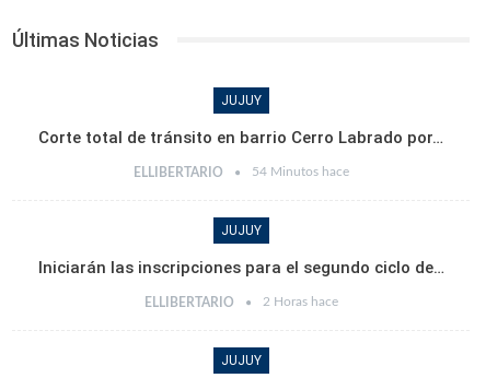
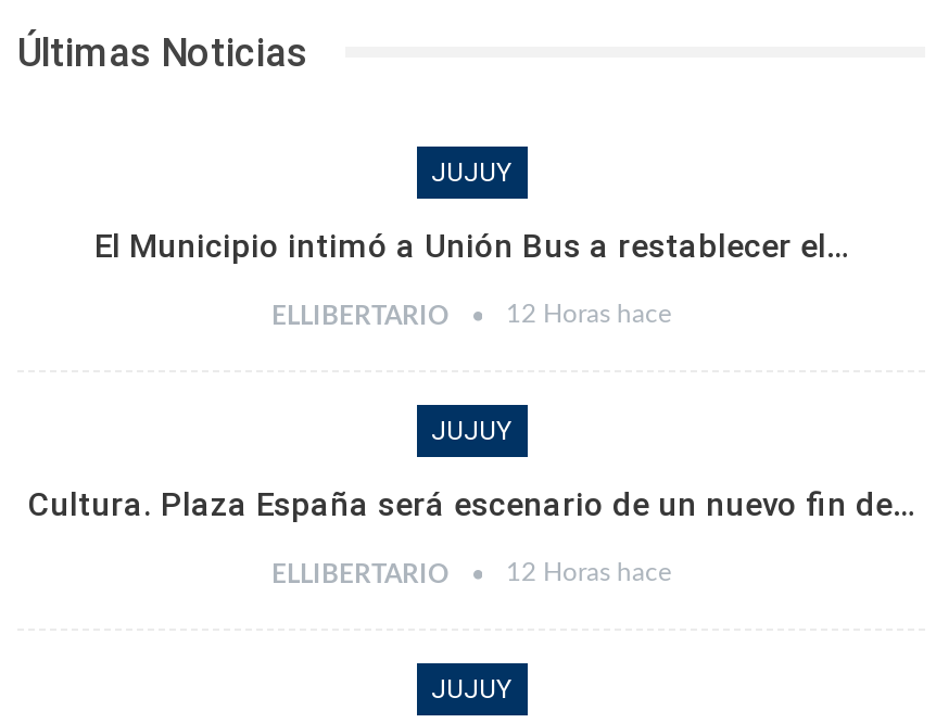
[38,127,443,147] Corte total de tránsito en barrio Cerro Labrado por… -> [94,226,848,265] El Municipio intimó a Unión Bus a restablecer el…
[133,165,349,179] ELLIBERTARIO 54 Minutos hace -> [271,300,671,328] ELLIBERTARIO 12 Horas hace
[38,257,444,277] Iniciarán las inscripciones para el segundo ciclo de… -> [28,484,914,523] Cultura. Plaza España será escenario de un nuevo fin de…
[144,295,338,309] ELLIBERTARIO 2 Horas hace -> [271,558,671,586] ELLIBERTARIO 12 Horas hace

